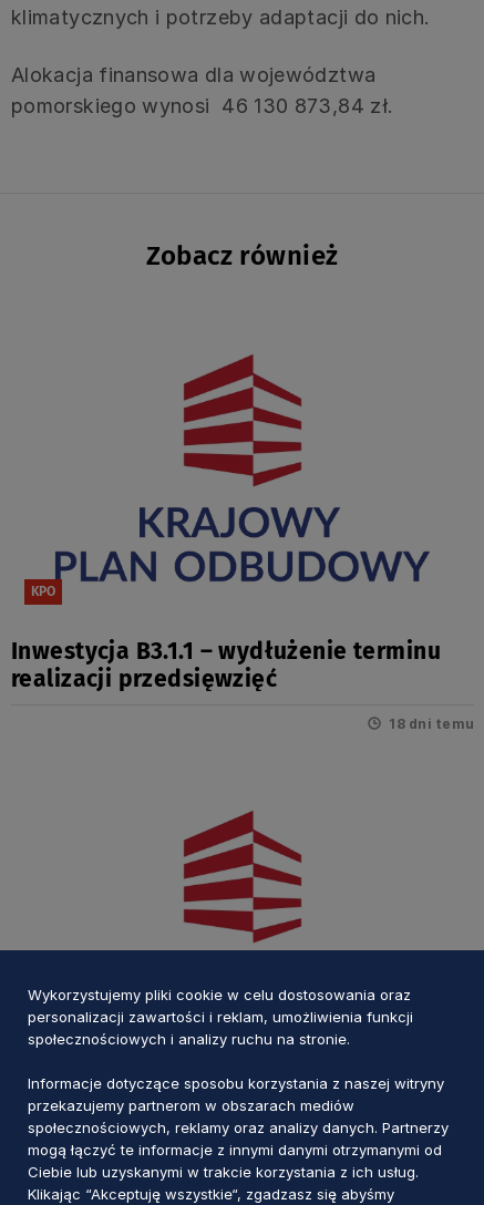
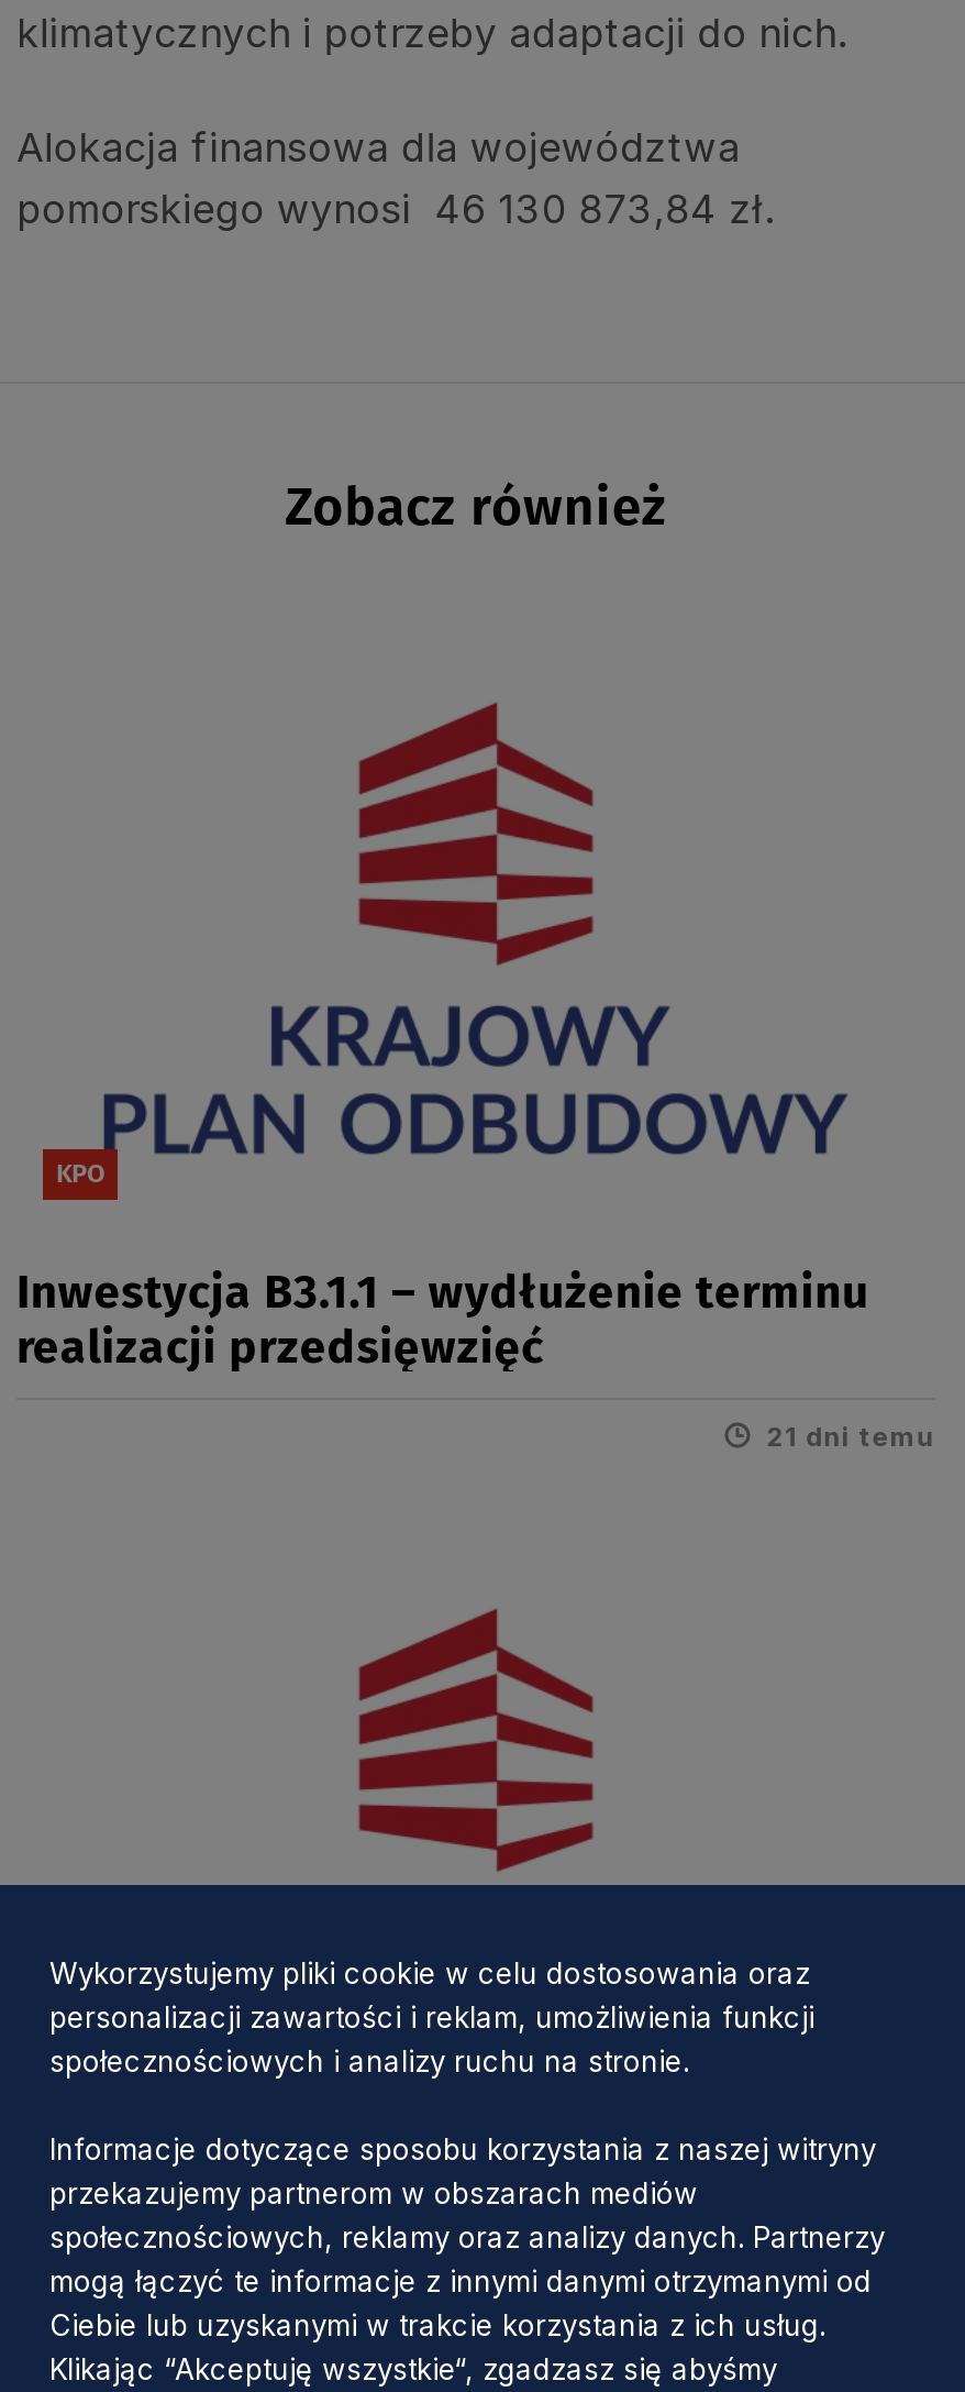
[389,715,474,732] 18 dni temu -> [767,1419,935,1452] 21 dni temu

